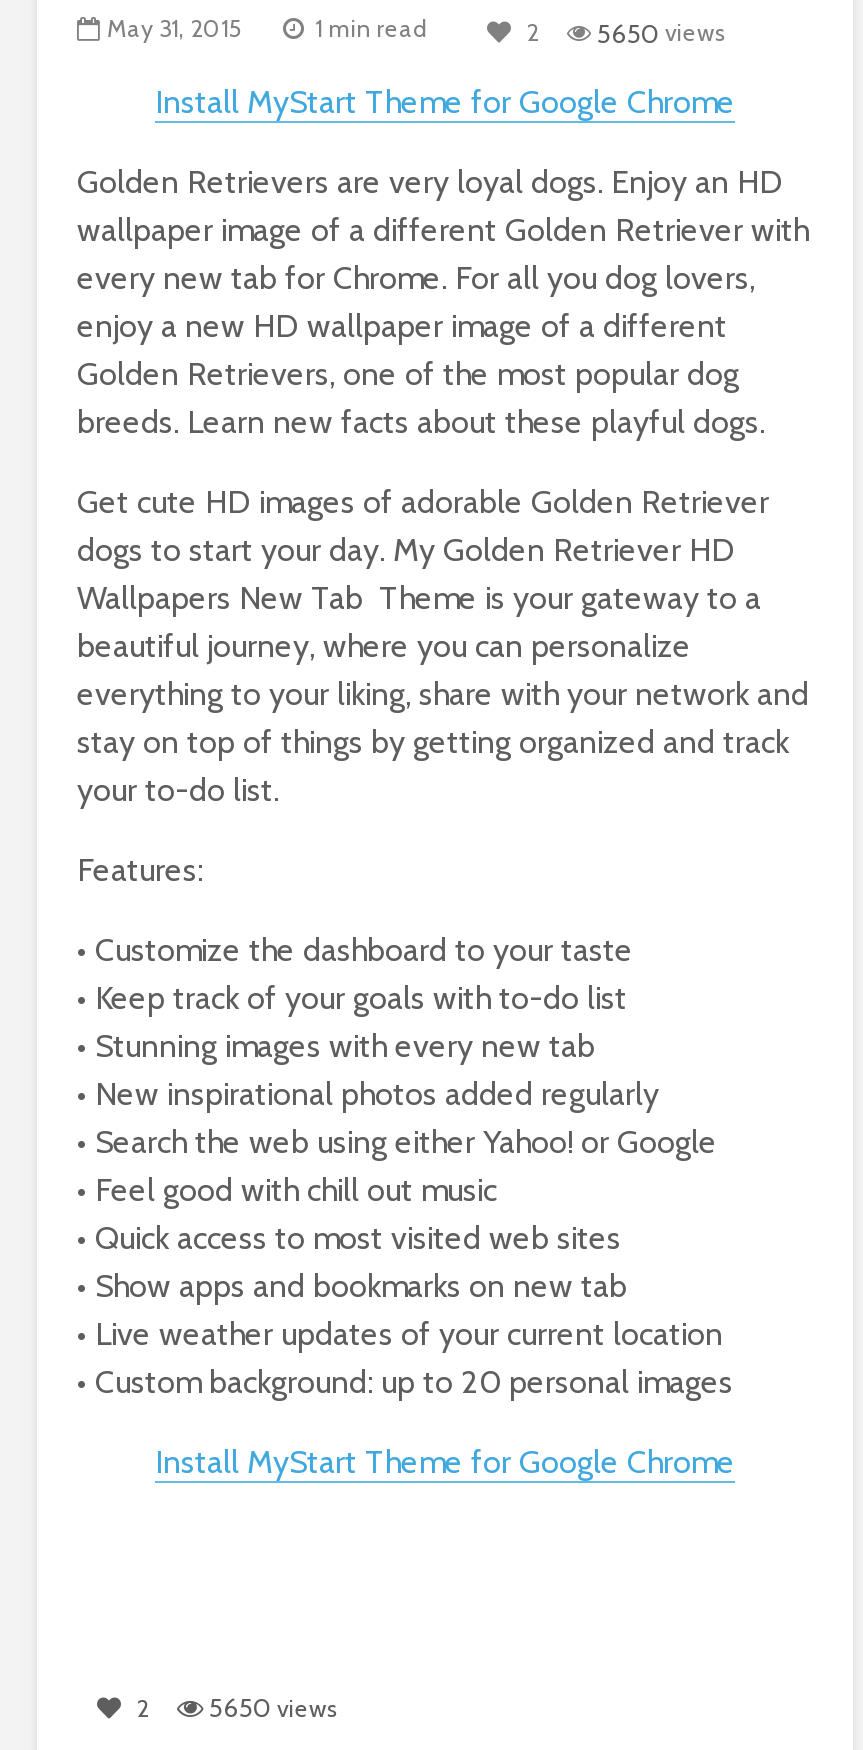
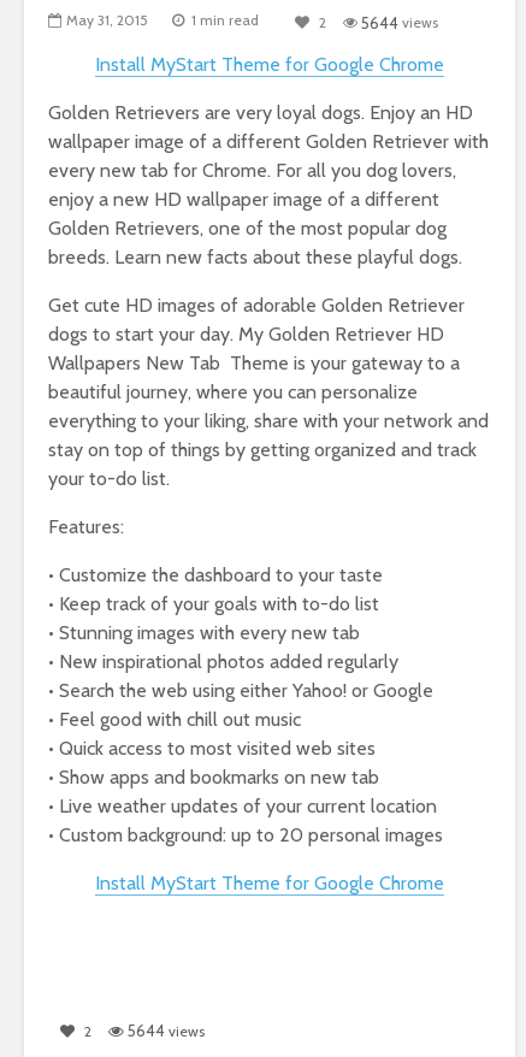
[527,16,725,48] 2 5650 views -> [319,13,438,32] 2 5644 views
[137,1690,337,1722] 2 5650 views -> [84,1020,205,1040] 2 5644 views

